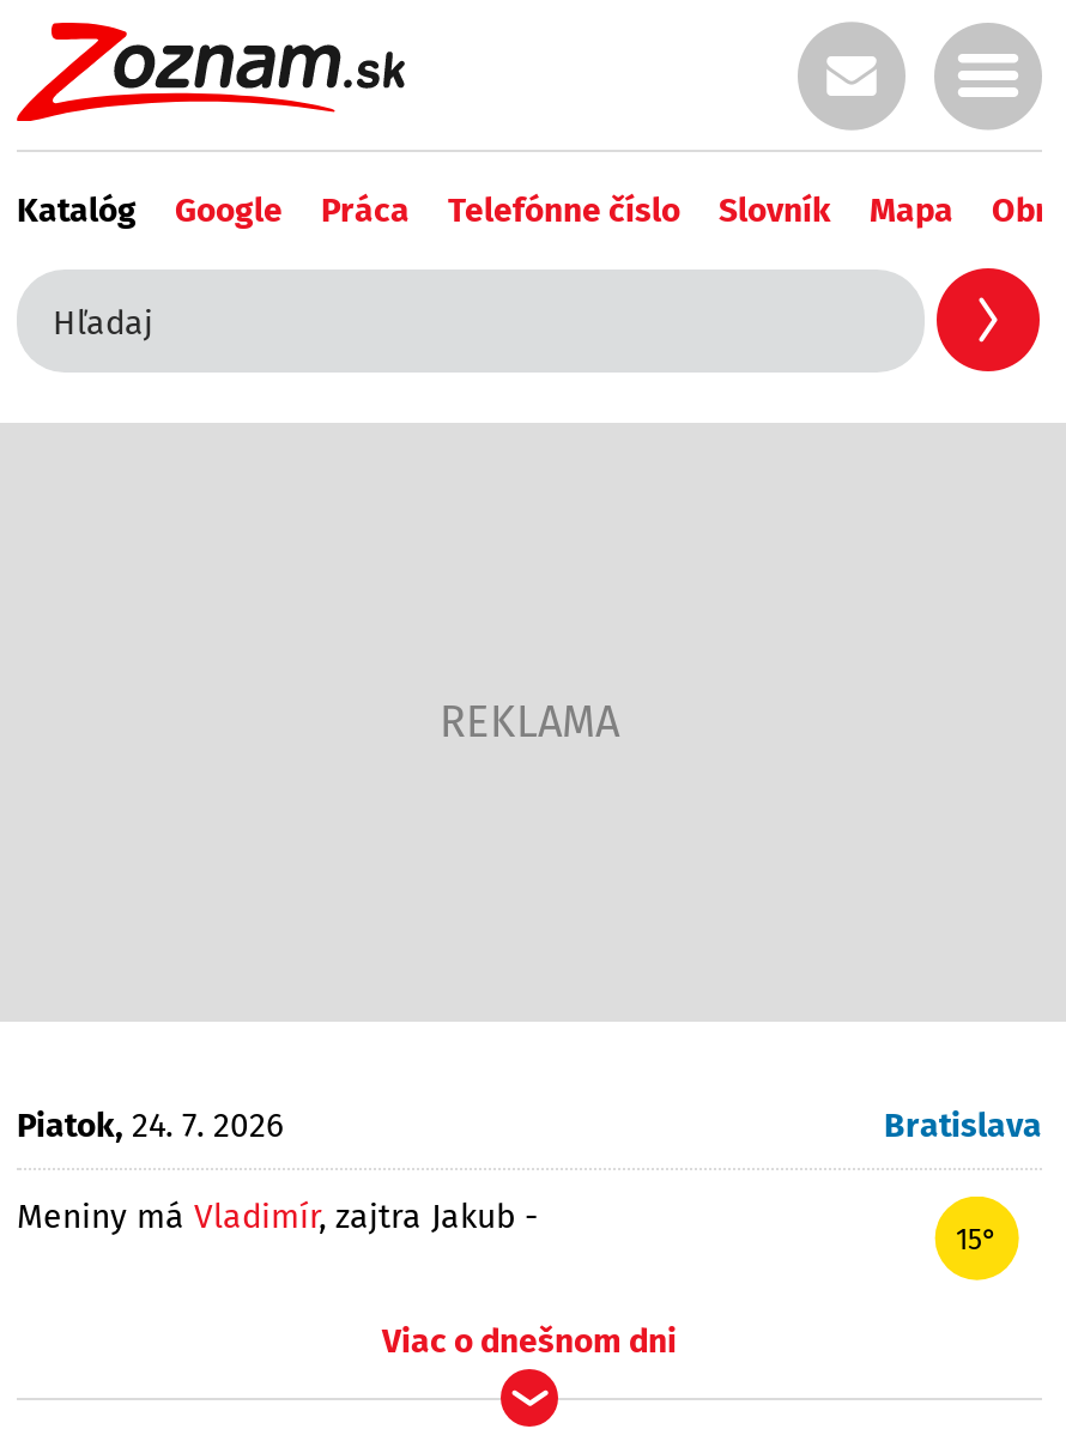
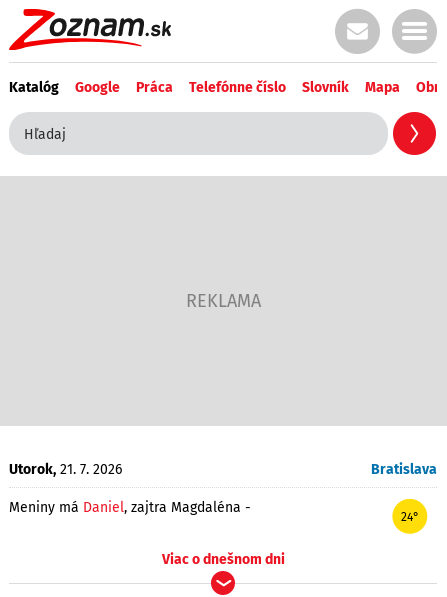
[17,1106,283,1146] Piatok, 24. 7. 2026 -> [9,461,122,478] Utorok, 21. 7. 2026
[17,1197,539,1237] Meniny má Vladimír, zajtra Jakub - -> [9,499,251,516] Meniny má Daniel, zajtra Magdaléna -
[956,1223,997,1257] 15° -> [400,510,418,524] 24°

